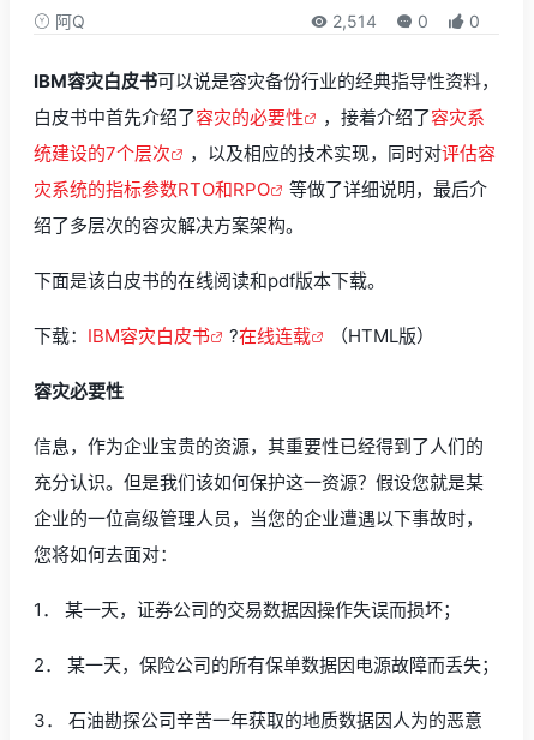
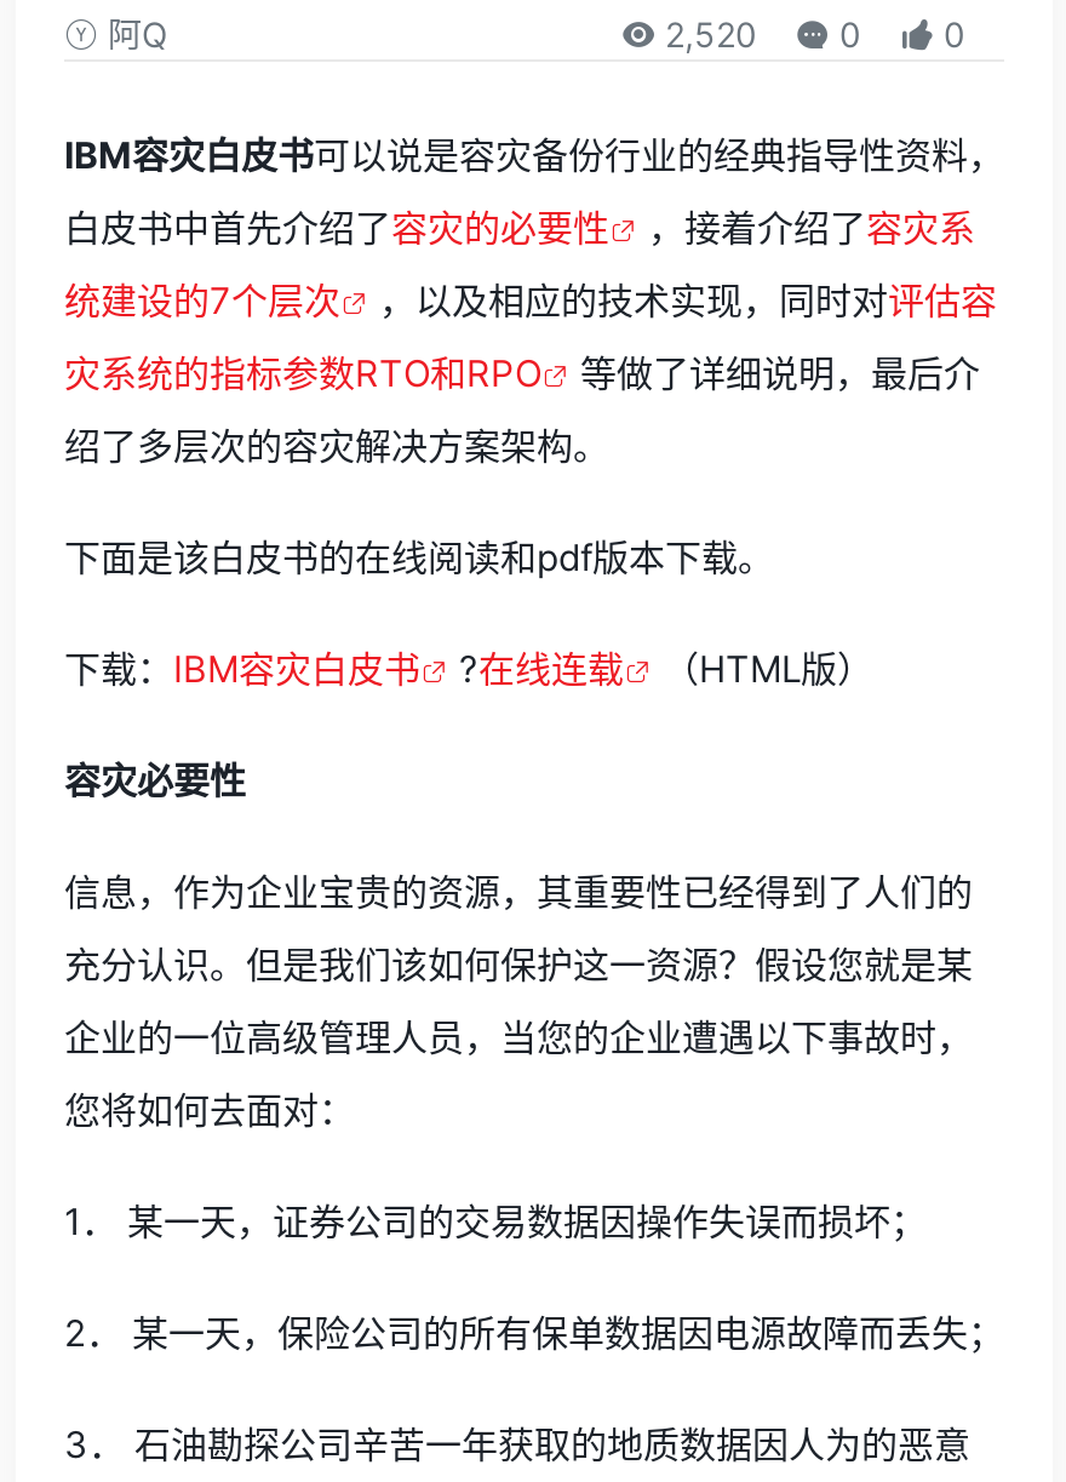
[328,11,480,31] 2,514 0 0 -> [655,13,965,55] 2,520 0 0

